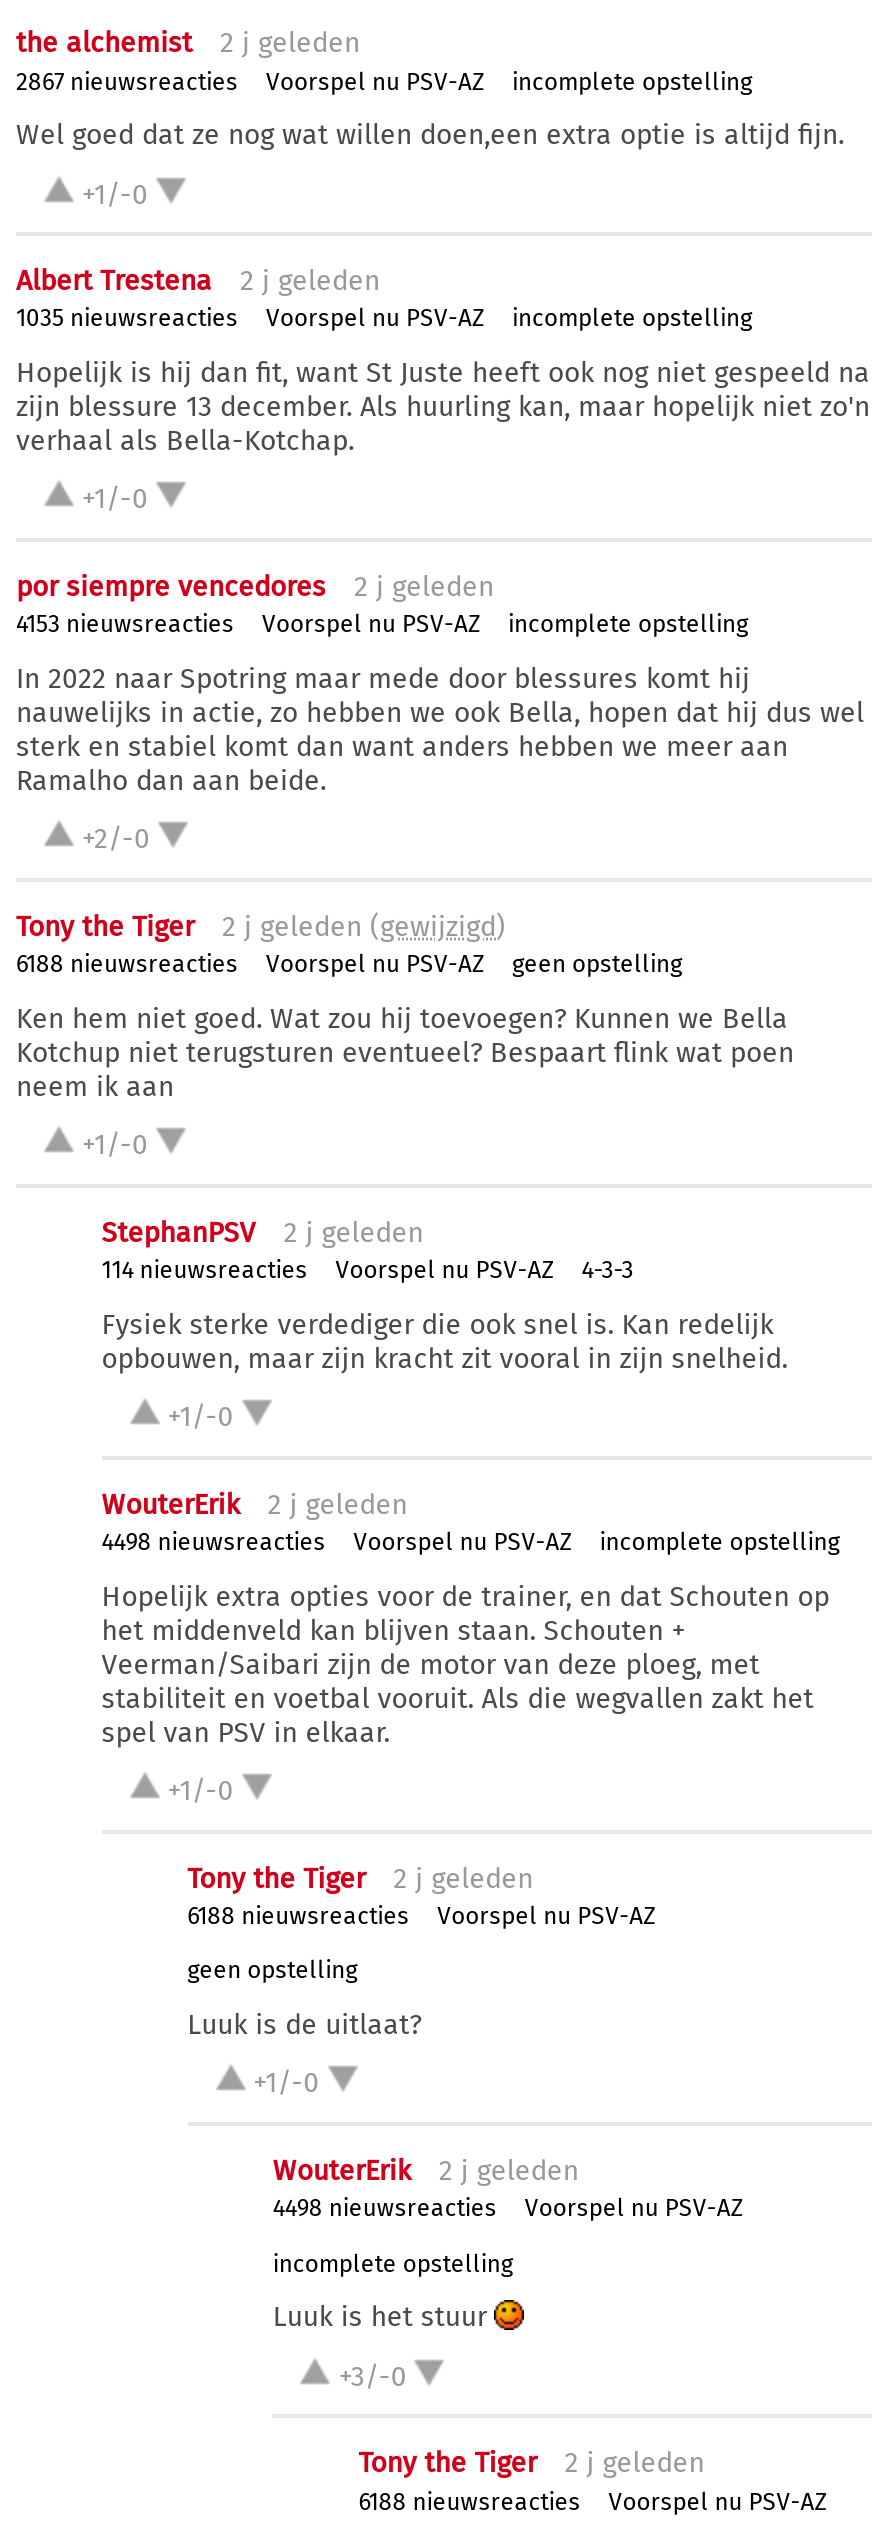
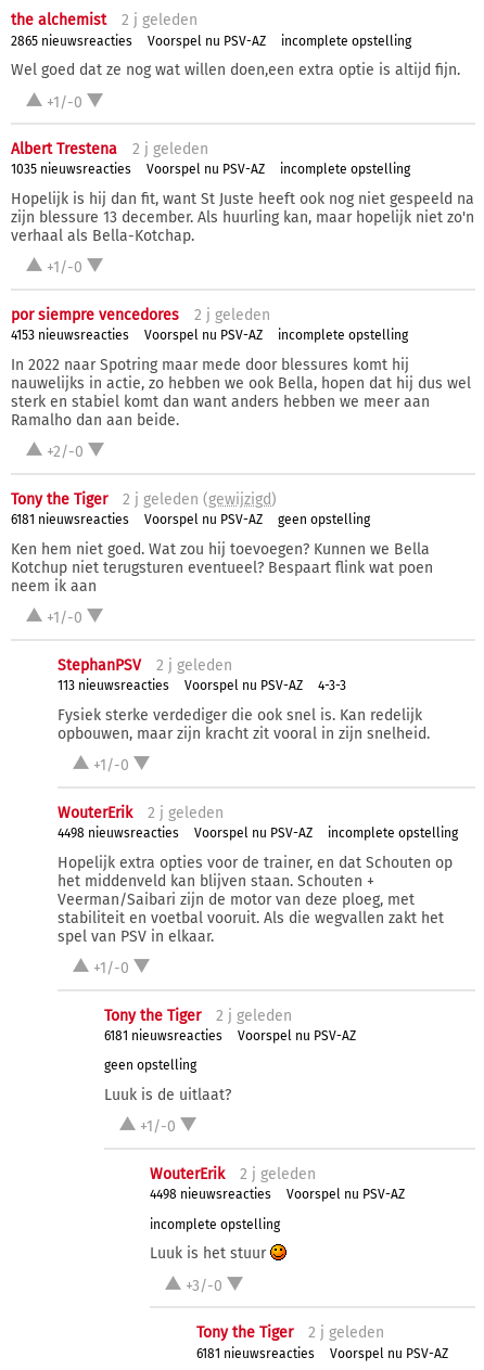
[16,67,238,95] 2867 nieuwsreacties -> [11,33,132,48] 2865 nieuwsreacties
[16,950,238,978] 6188 nieuwsreacties -> [11,512,129,527] 6181 nieuwsreacties
[102,1256,308,1284] 114 nieuwsreacties -> [57,678,169,693] 113 nieuwsreacties
[187,1902,409,1930] 6188 nieuwsreacties -> [104,1028,222,1043] 6181 nieuwsreacties
[358,2487,580,2515] 6188 nieuwsreacties -> [197,1346,315,1361] 6181 nieuwsreacties

